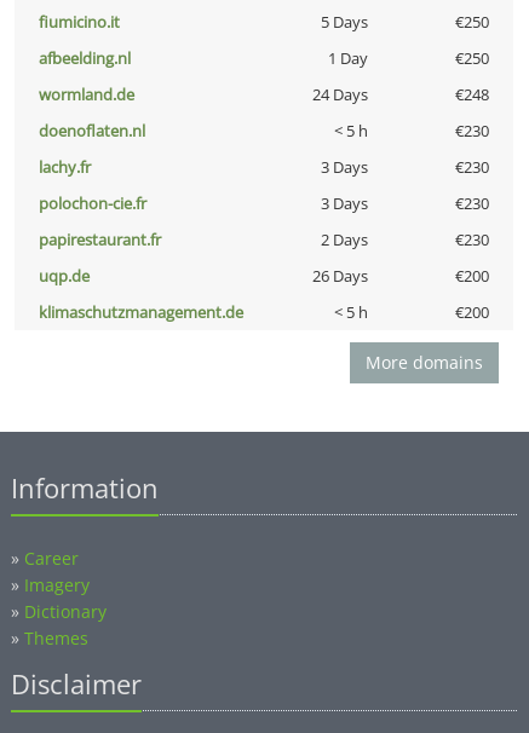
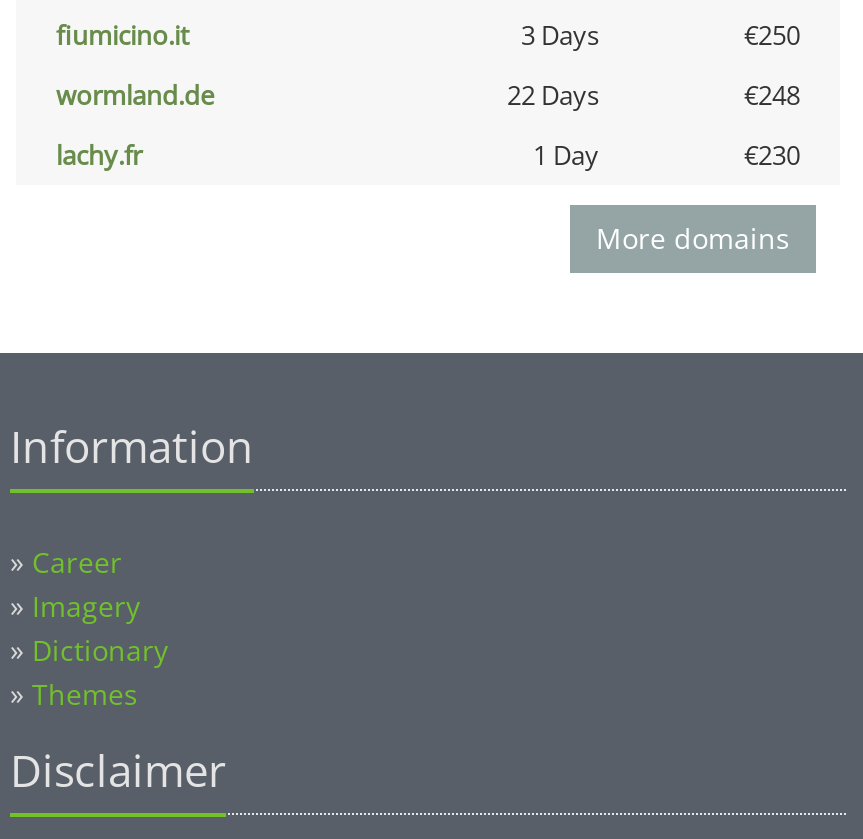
[39,11,489,69] 5 Days | €250 | afbeelding.nl | 1 Day -> [521,17,599,53] 3 Days
[312,83,367,105] 24 Days -> [507,77,599,113] 22 Days
[39,120,367,142] doenoflaten.nl | < 5 h -> [56,137,599,173] lachy.fr | 1 Day
[39,156,489,323] lachy.fr | 3 Days | €230 | polochon-cie.fr | 3 Days | €230 | papirestaurant.fr | 2 Days | €230 | uqp.de | 26 Days | €200 | klimaschutzmanagement.de | < 5 h | €200 -> none

